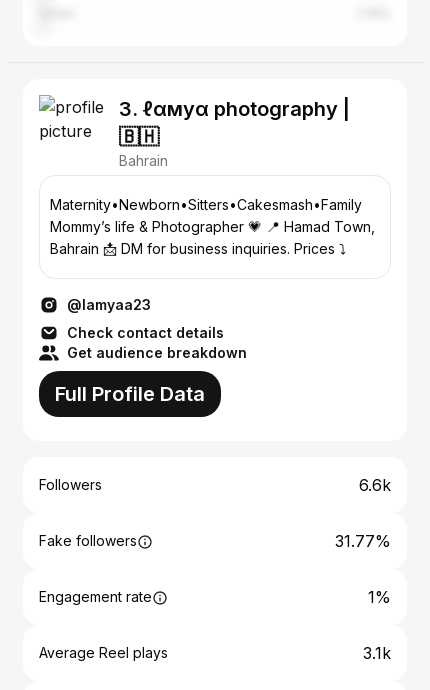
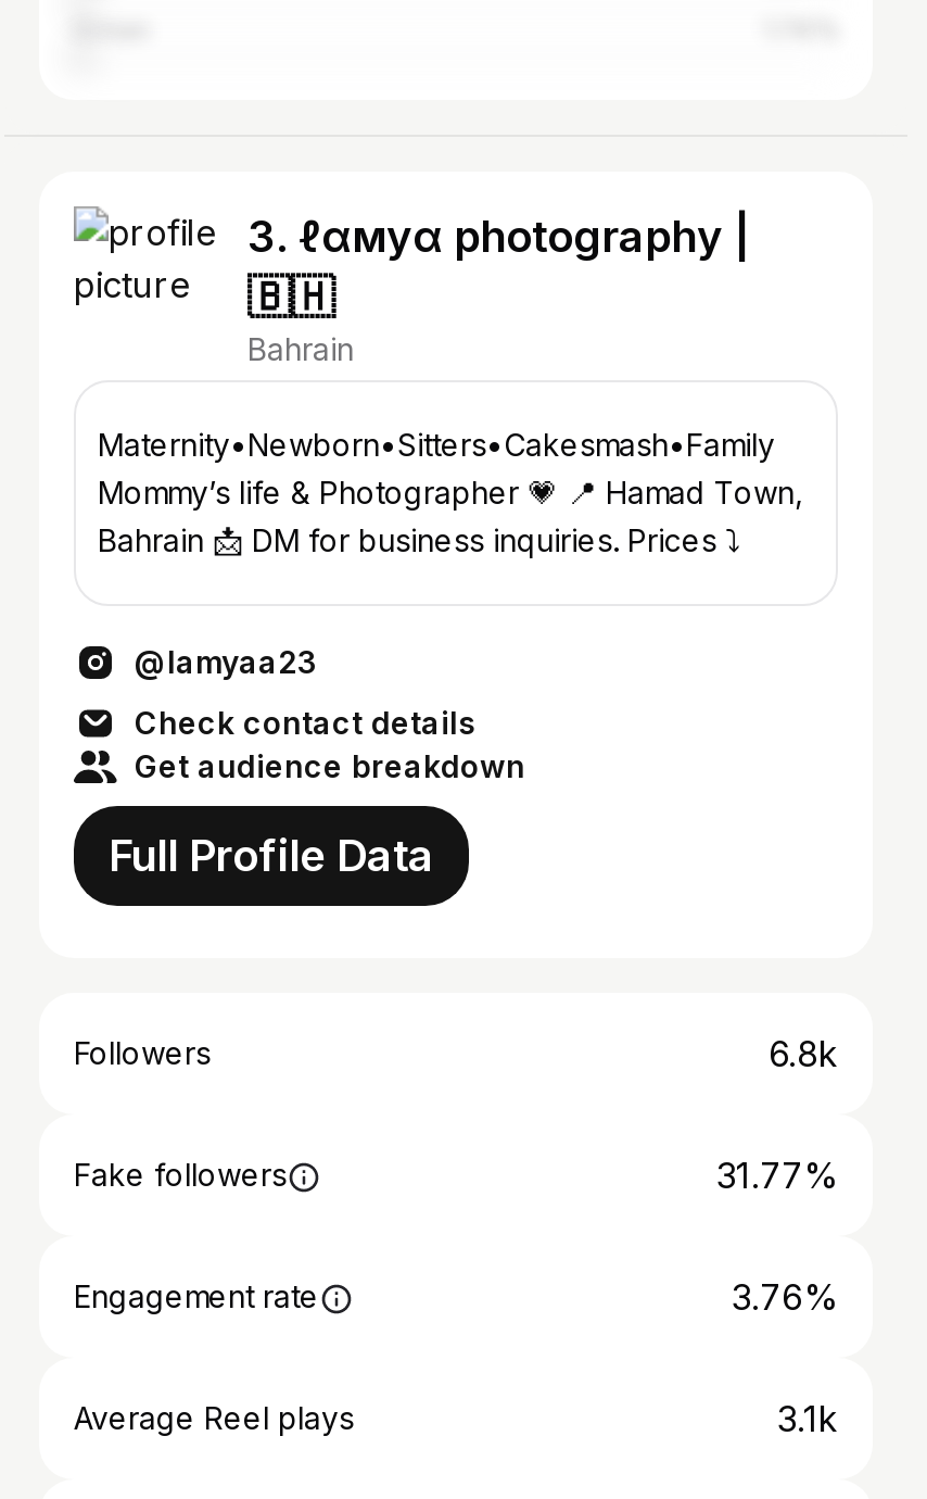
[359,475,391,495] 6.6k -> [769,1032,838,1075] 6.8k
[368,587,391,607] 1% -> [732,1275,838,1319] 3.76%

